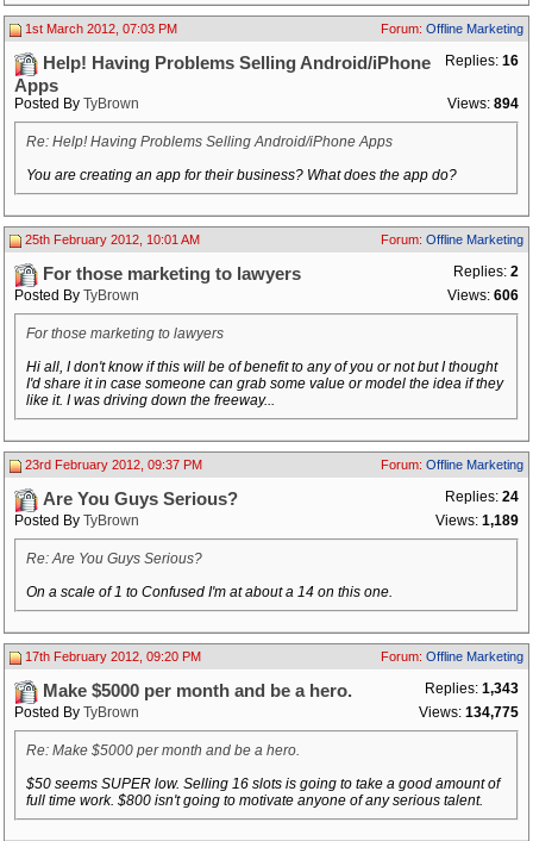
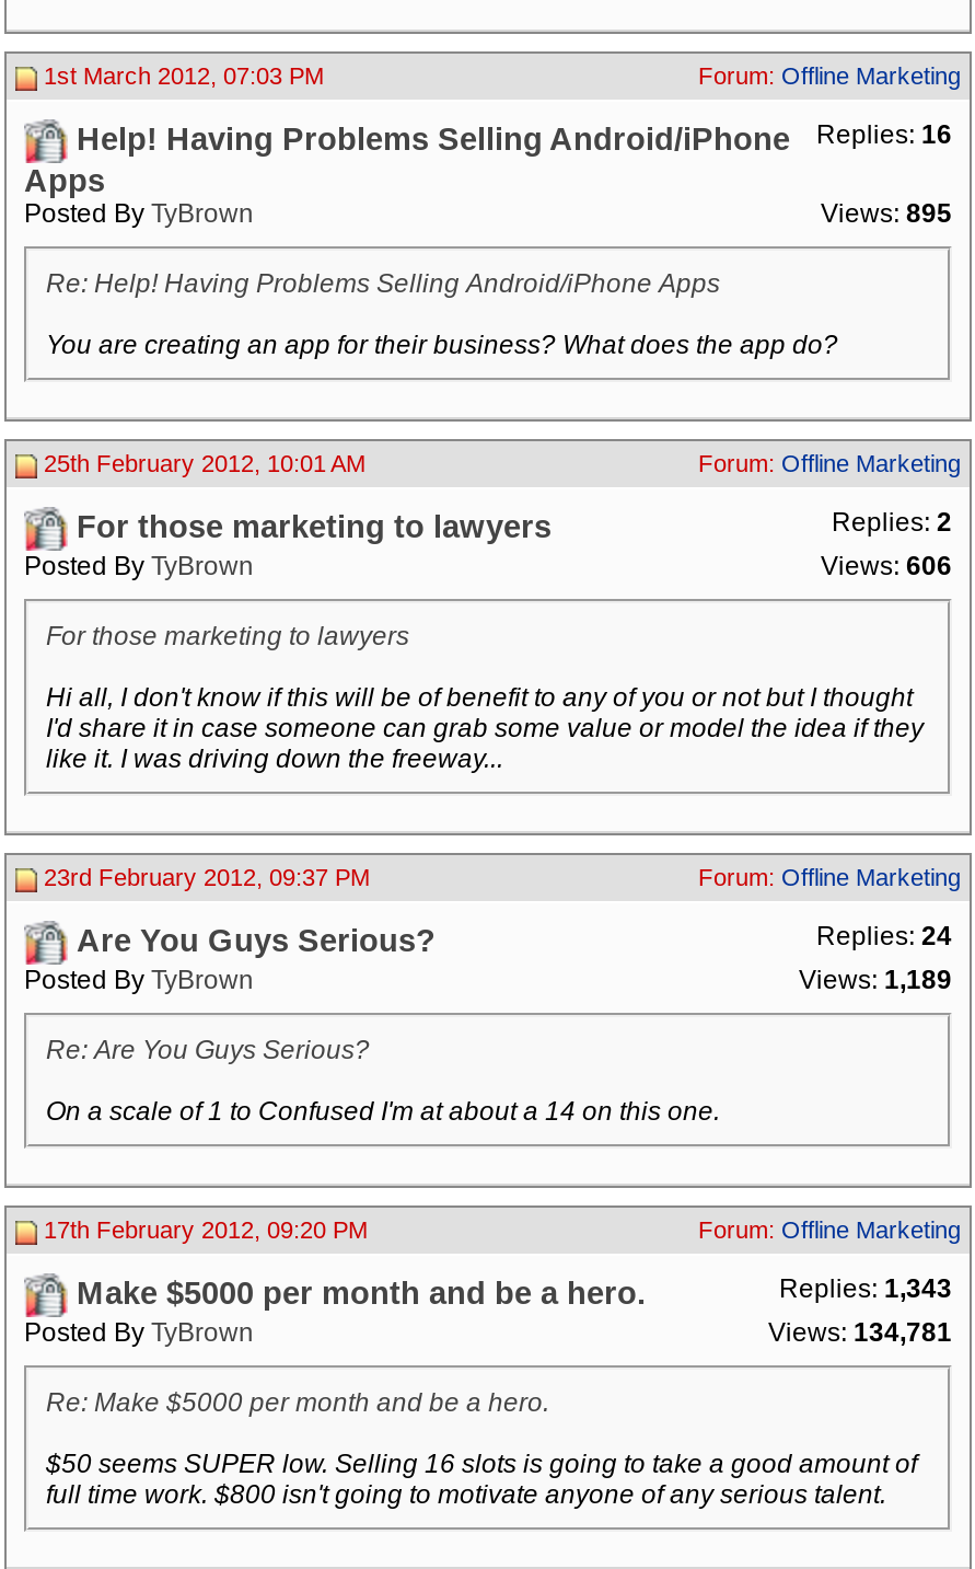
[447,95,519,112] Views: 894 -> [821,198,952,229] Views: 895
[419,704,519,721] Views: 134,775 -> [768,1317,952,1348] Views: 134,781

